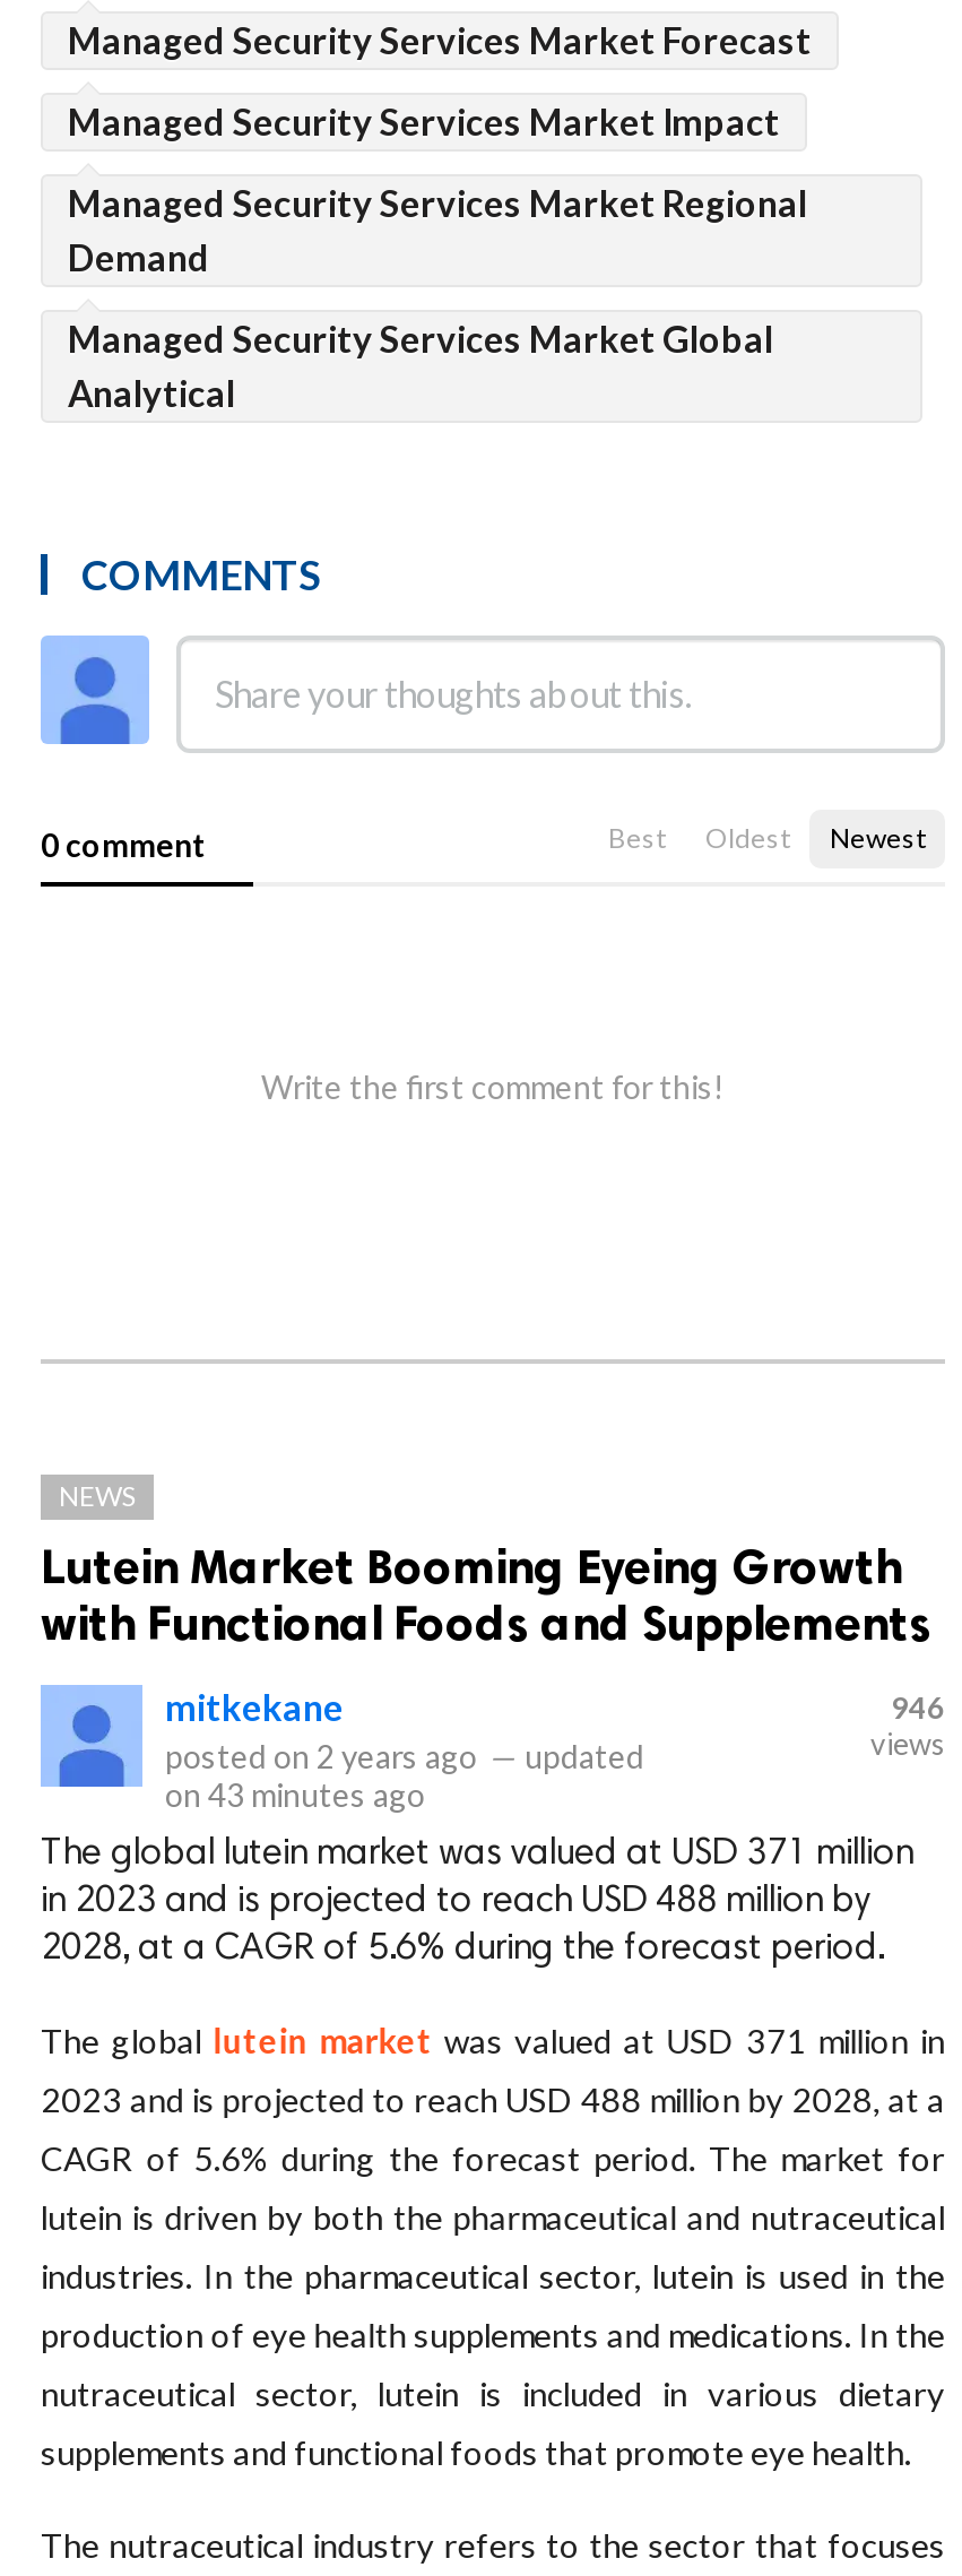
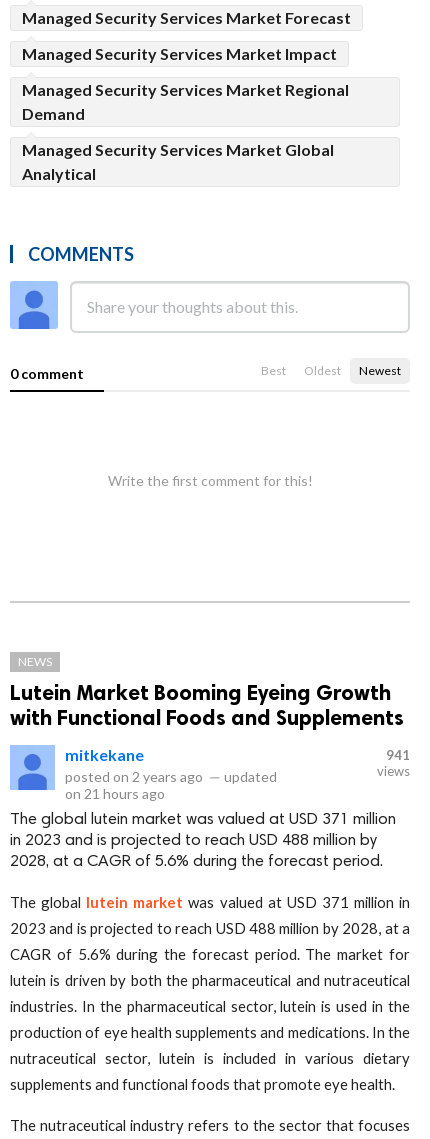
[891,1690,945,1727] 946 -> [386,747,410,763] 941
[165,1776,425,1815] on 43 minutes ago -> [65,785,165,802] on 21 hours ago

